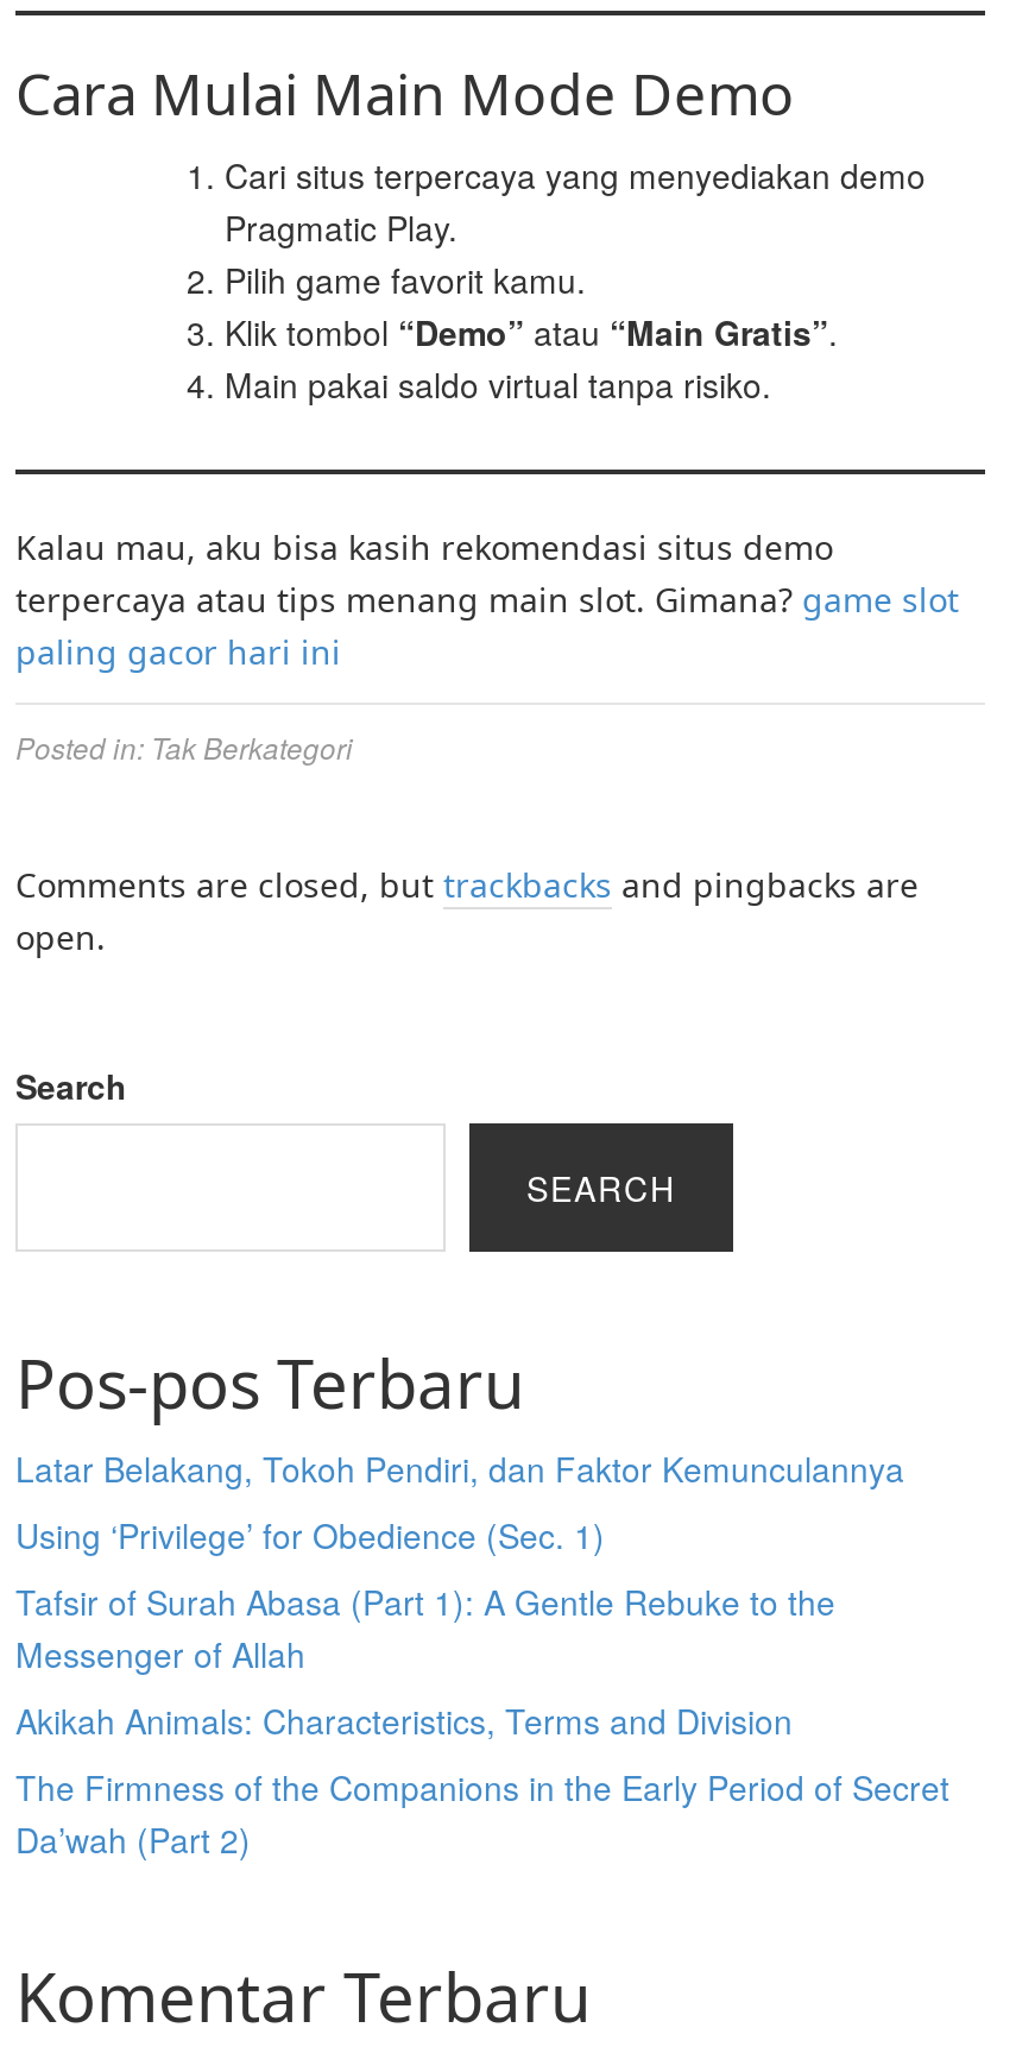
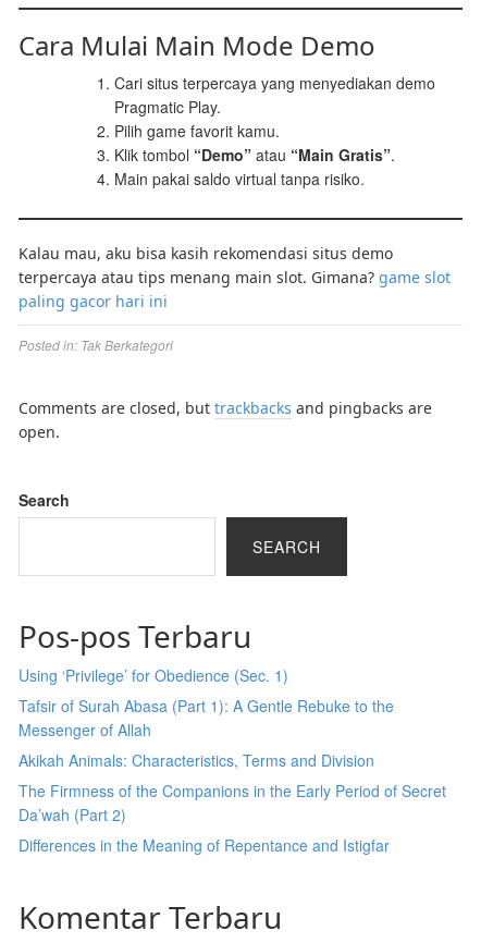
[15,1444,904,1492] Latar Belakang, Tokoh Pendiri, dan Faktor Kemunculannya -> none
moved [15,1511,949,1863] -> [18,664,446,825]: Using ‘Privilege’ for Obedience (Sec. 1) | Tafsir of Surah Abasa (Part 1): A Gentle Rebuke to the | Messenger of Allah | Akikah Animals: Characteristics, Terms and Division | The Firmness of the Companions in the Early Period of Secret | Da’wah (Part 2)
none -> [18,834,390,856] Differences in the Meaning of Repentance and Istigfar

